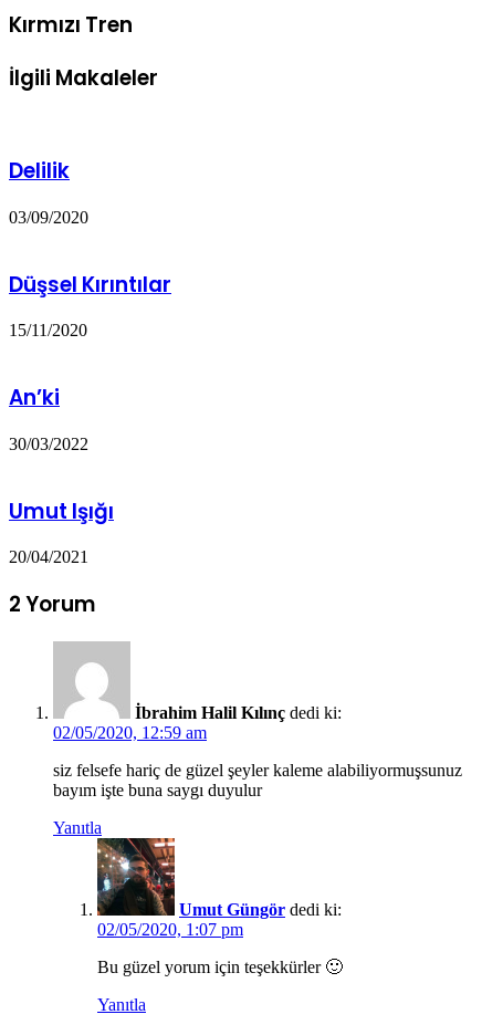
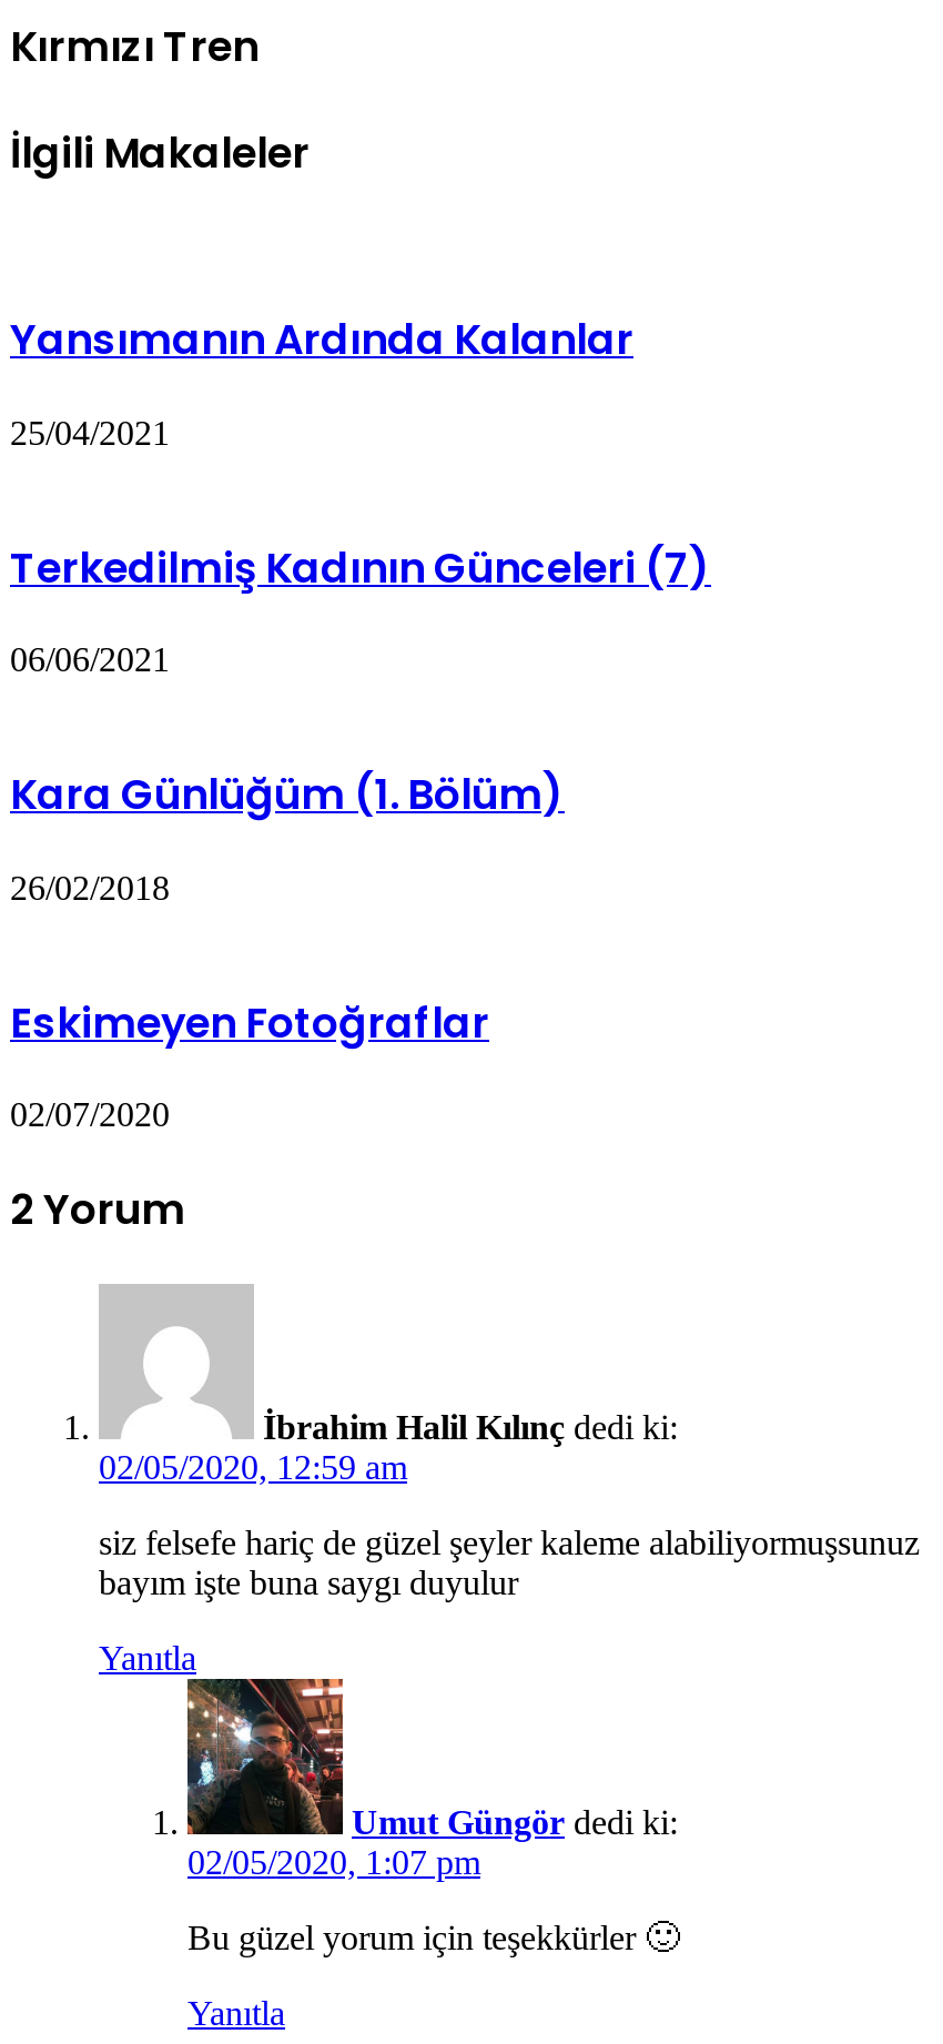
[9,156,70,186] Delilik -> [10,310,633,370] Yansımanın Ardında Kalanlar
[9,208,88,227] 03/09/2020 -> [10,414,170,452] 25/04/2021
[9,269,171,299] Düşsel Kırıntılar -> [10,538,711,597] Terkedilmiş Kadının Günceleri (7)
[9,321,87,340] 15/11/2020 -> [10,641,170,679] 06/06/2021
[9,383,60,413] An’ki -> [10,765,565,825] Kara Günlüğüm (1. Bölüm)
[9,434,88,453] 30/03/2022 -> [10,869,170,906] 26/02/2018
[9,496,114,526] Umut Işığı -> [10,992,489,1052] Eskimeyen Fotoğraflar
[9,548,88,566] 20/04/2021 -> [10,1096,170,1134] 02/07/2020

